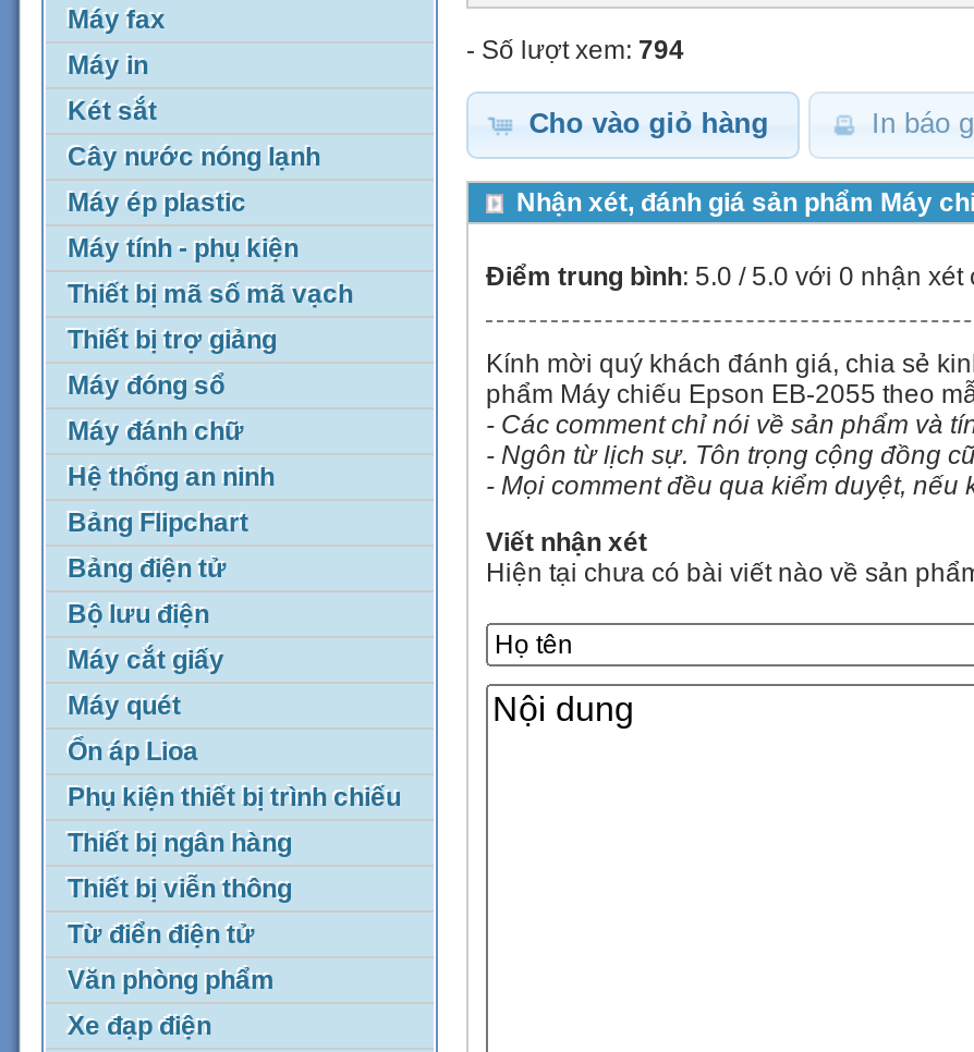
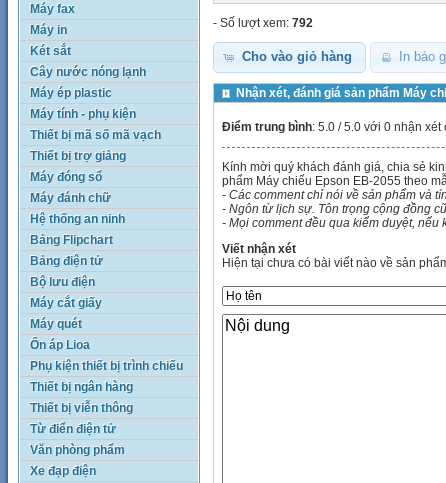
[466,35,684,65] - Số lượt xem: 794 -> [213,16,313,30] - Số lượt xem: 792

